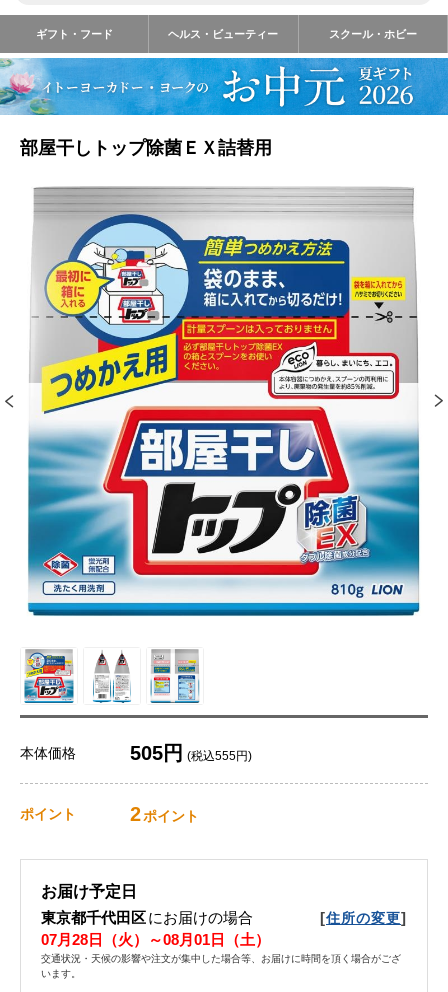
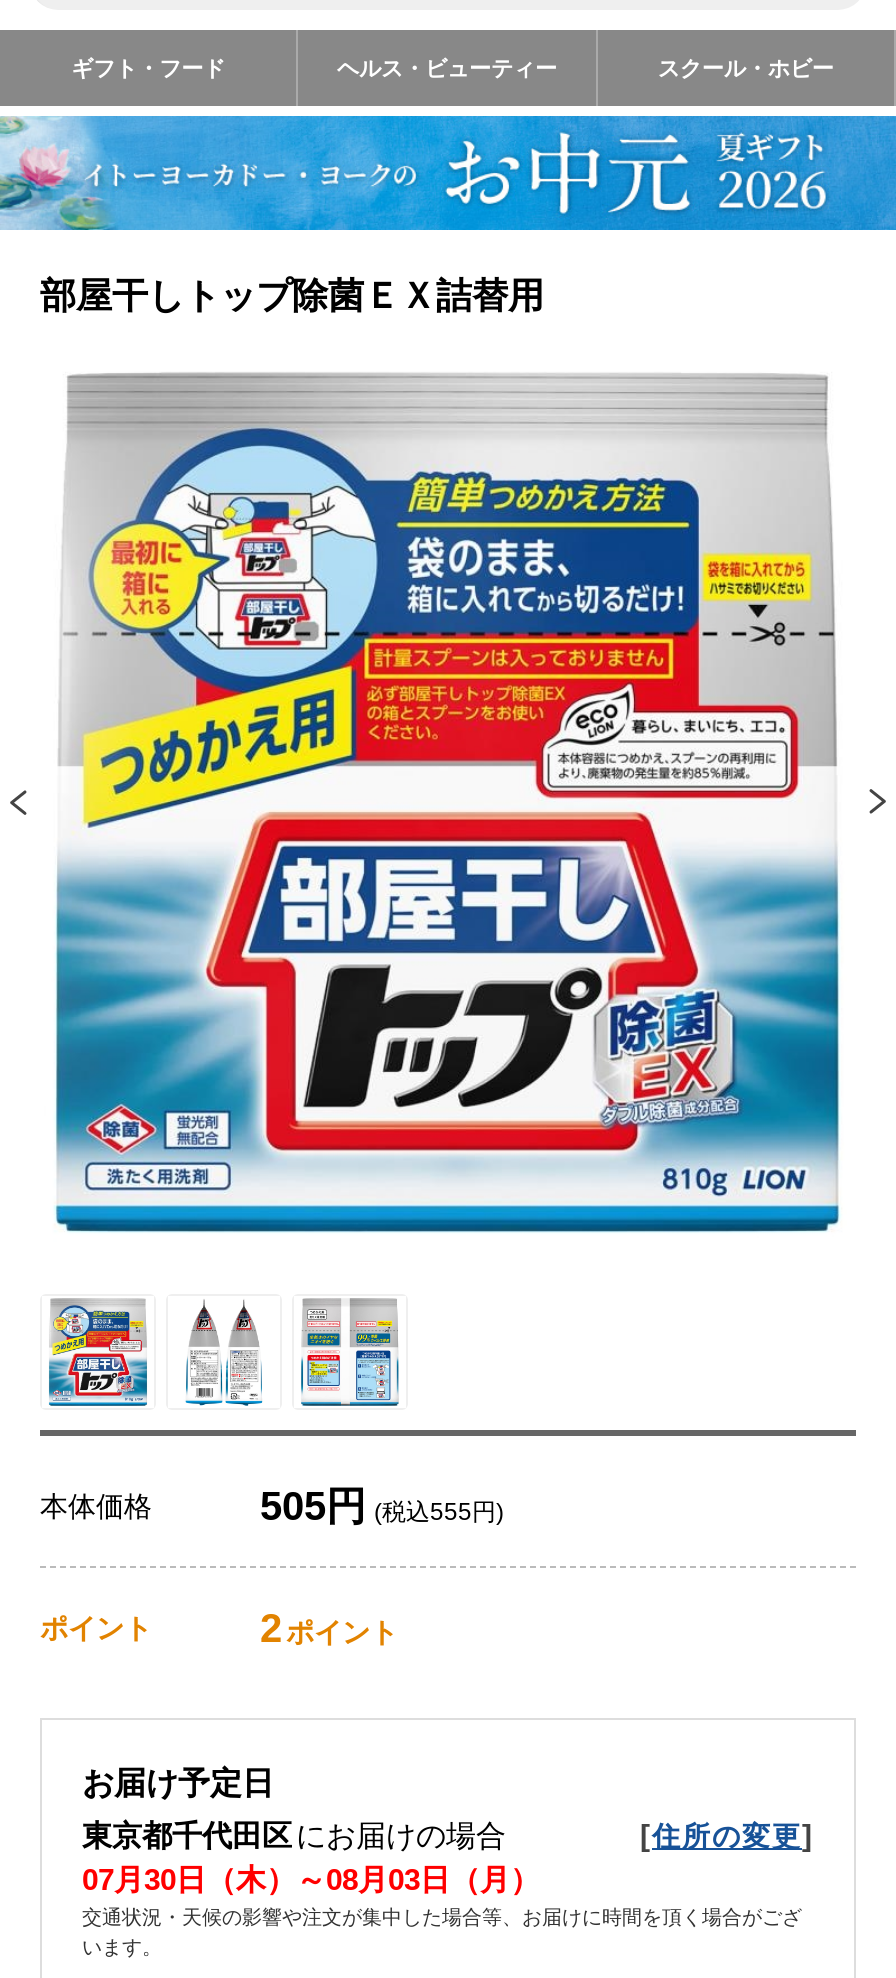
[41,931,270,948] 07月28日（火）～08月01日（土） -> [82,1863,540,1897] 07月30日（木）～08月03日（月）

